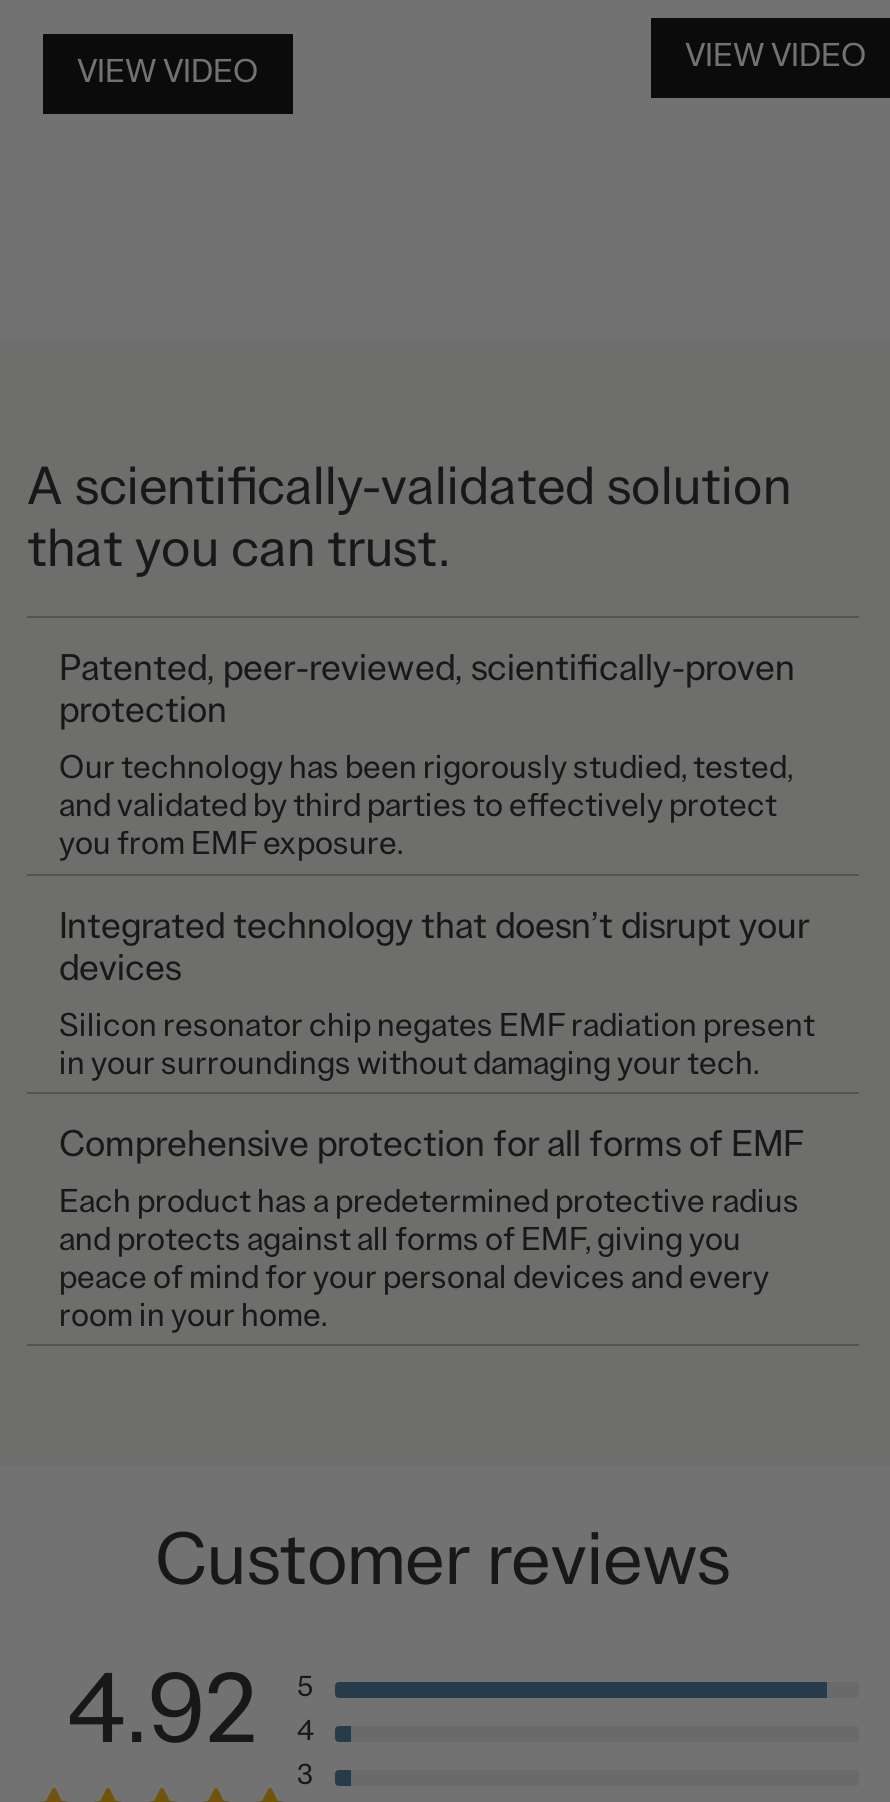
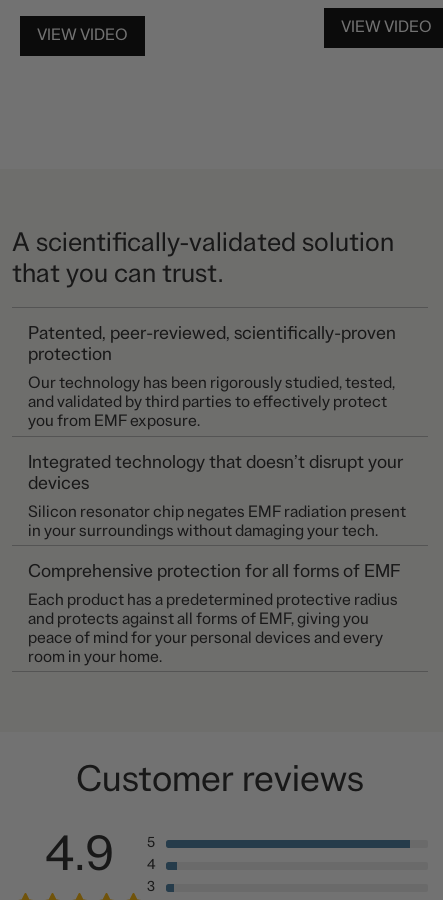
[67,1672,257,1762] 4.92 -> [45,835,114,880] 4.9

